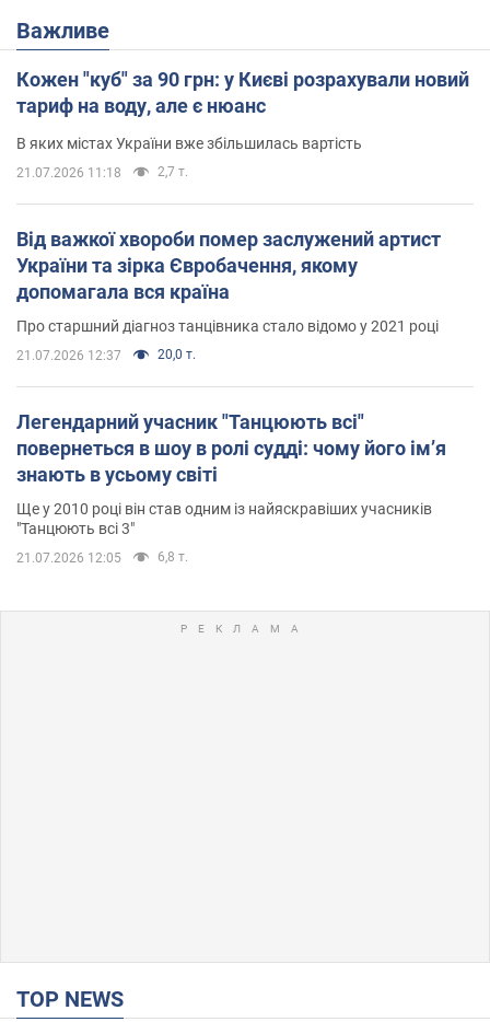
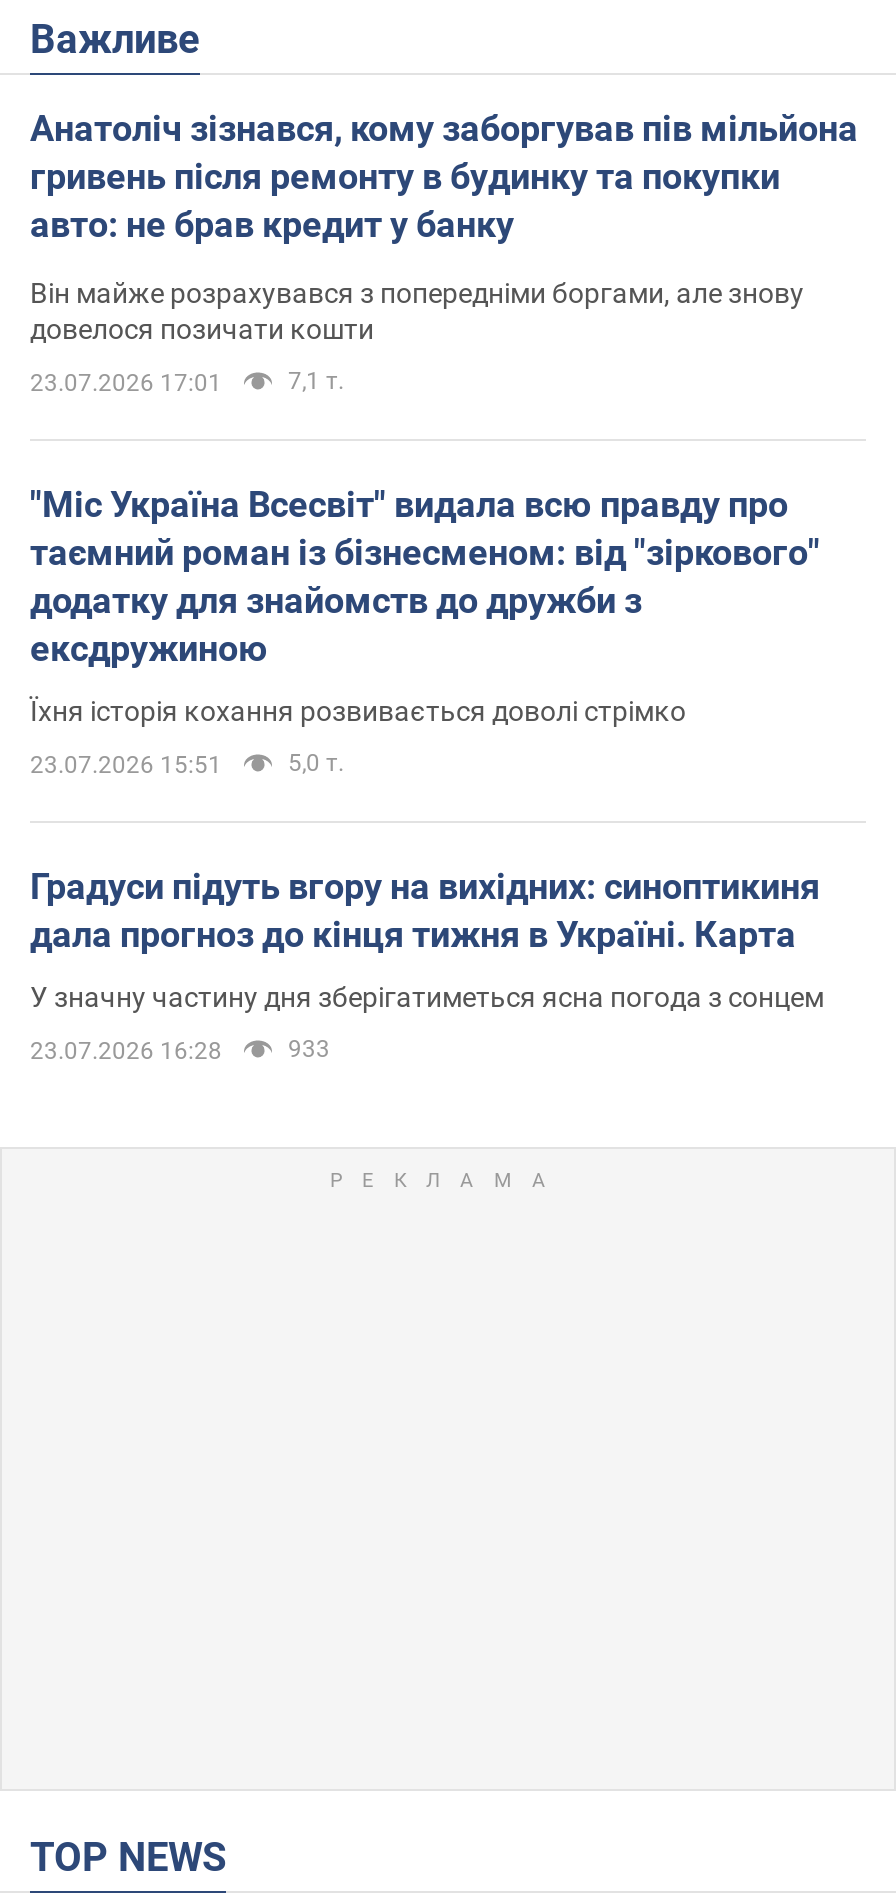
[16,68,469,117] Кожен "куб" за 90 грн: у Києві розрахували новий | тариф на воду, але є нюанс -> [30,106,858,244] Анатоліч зізнався, кому заборгував пів мільйона | гривень після ремонту в будинку та покупки | авто: не брав кредит у банку
[16,134,362,152] В яких містах України вже збільшилась вартість -> [30,276,804,344] Він майже розрахувався з попередніми боргами, але знову | довелося позичати кошти
[16,164,188,180] 21.07.2026 11:18 | 2,7 т. -> [30,366,344,396] 23.07.2026 17:01 | 7,1 т.
[16,227,441,303] Від важкої хвороби помер заслужений артист | України та зірка Євробачення, якому | допомагала вся країна -> [30,482,820,668] "Міс Україна Всесвіт" видала всю правду про | таємний роман із бізнесменом: від "зіркового" | додатку для знайомств до дружби з | ексдружиною
[16,317,439,335] Про старшний діагноз танцівника стало відомо у 2021 році -> [30,694,686,726] Їхня історія кохання розвивається доволі стрімко
[16,347,196,363] 21.07.2026 12:37 | 20,0 т. -> [30,748,344,778] 23.07.2026 15:51 | 5,0 т.
[16,410,446,486] Легендарний учасник "Танцюють всі" | повернеться в шоу в ролі судді: чому його імʼя | знають в усьому світі -> [30,864,820,954] Градуси підуть вгору на вихідних: синоптикиня | дала прогноз до кінця тижня в Україні. Карта
[16,500,432,537] Ще у 2010 році він став одним із найяскравіших учасників | "Танцюють всі 3" -> [30,980,824,1012] У значну частину дня зберігатиметься ясна погода з сонцем
[16,549,188,565] 21.07.2026 12:05 | 6,8 т. -> [30,1034,330,1064] 23.07.2026 16:28 | 933

